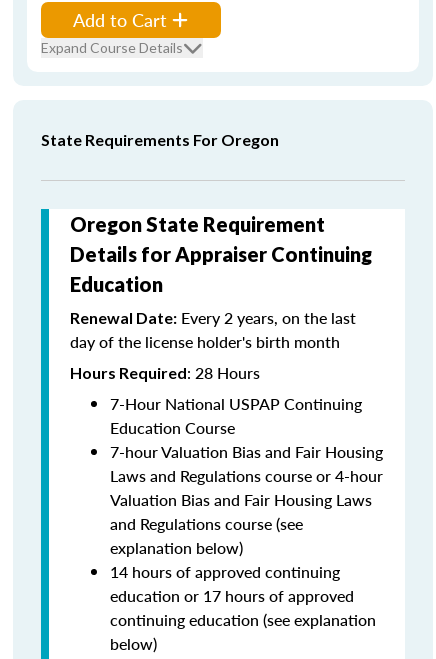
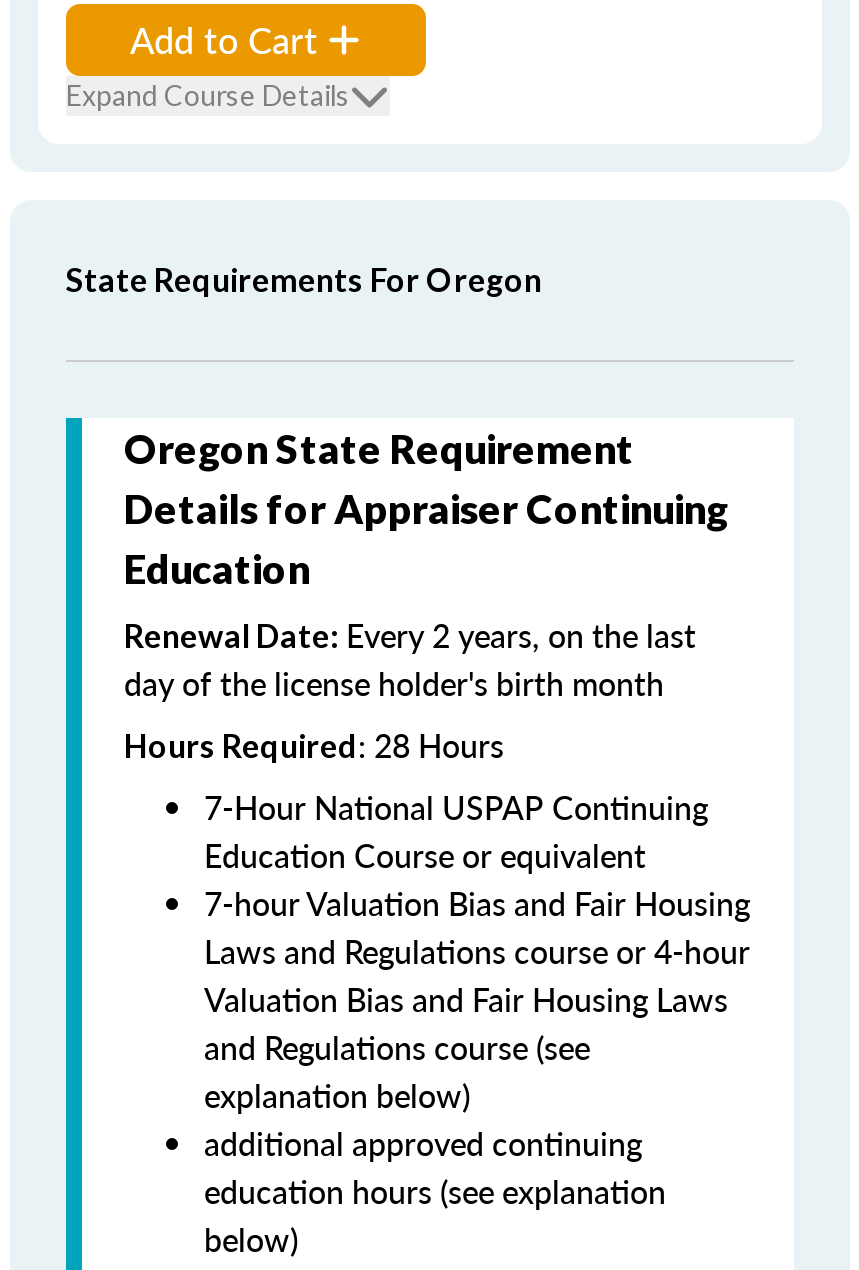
[110,416,235,439] Education Course -> [204,832,646,878] Education Course or equivalent
[110,560,376,631] 14 hours of approved continuing | education or 17 hours of approved | continuing education (see explanation -> [204,1120,666,1214] additional approved continuing | education hours (see explanation

